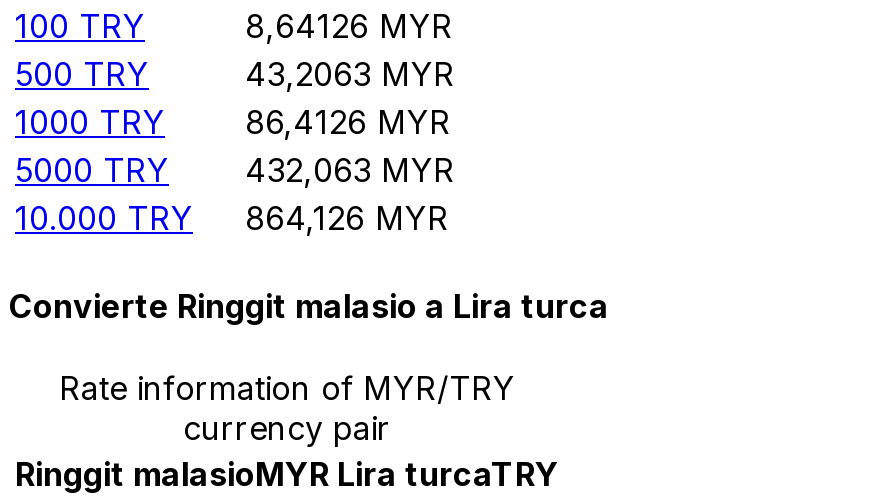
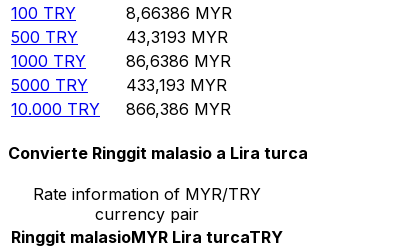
[245,6,453,46] 8,64126 MYR -> [126,3,232,23] 8,66386 MYR
[245,54,455,94] 43,2063 MYR -> [126,27,228,47] 43,3193 MYR
[15,102,451,142] 1000 TRY 86,4126 MYR -> [11,51,231,71] 1000 TRY 86,6386 MYR
[15,150,455,190] 5000 TRY 432,063 MYR -> [11,75,227,95] 5000 TRY 433,193 MYR
[15,198,449,238] 10.000 TRY 864,126 MYR -> [11,99,231,119] 10.000 TRY 866,386 MYR

